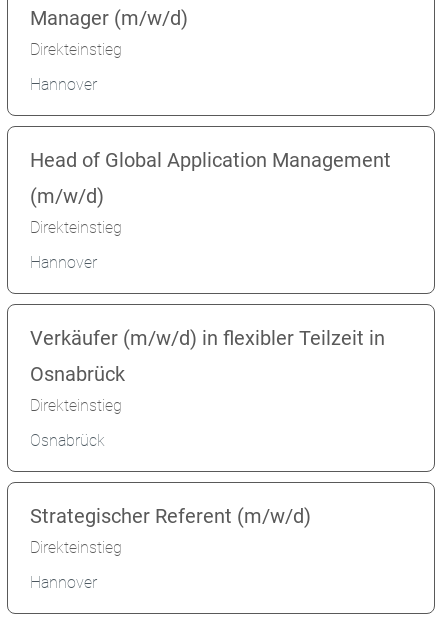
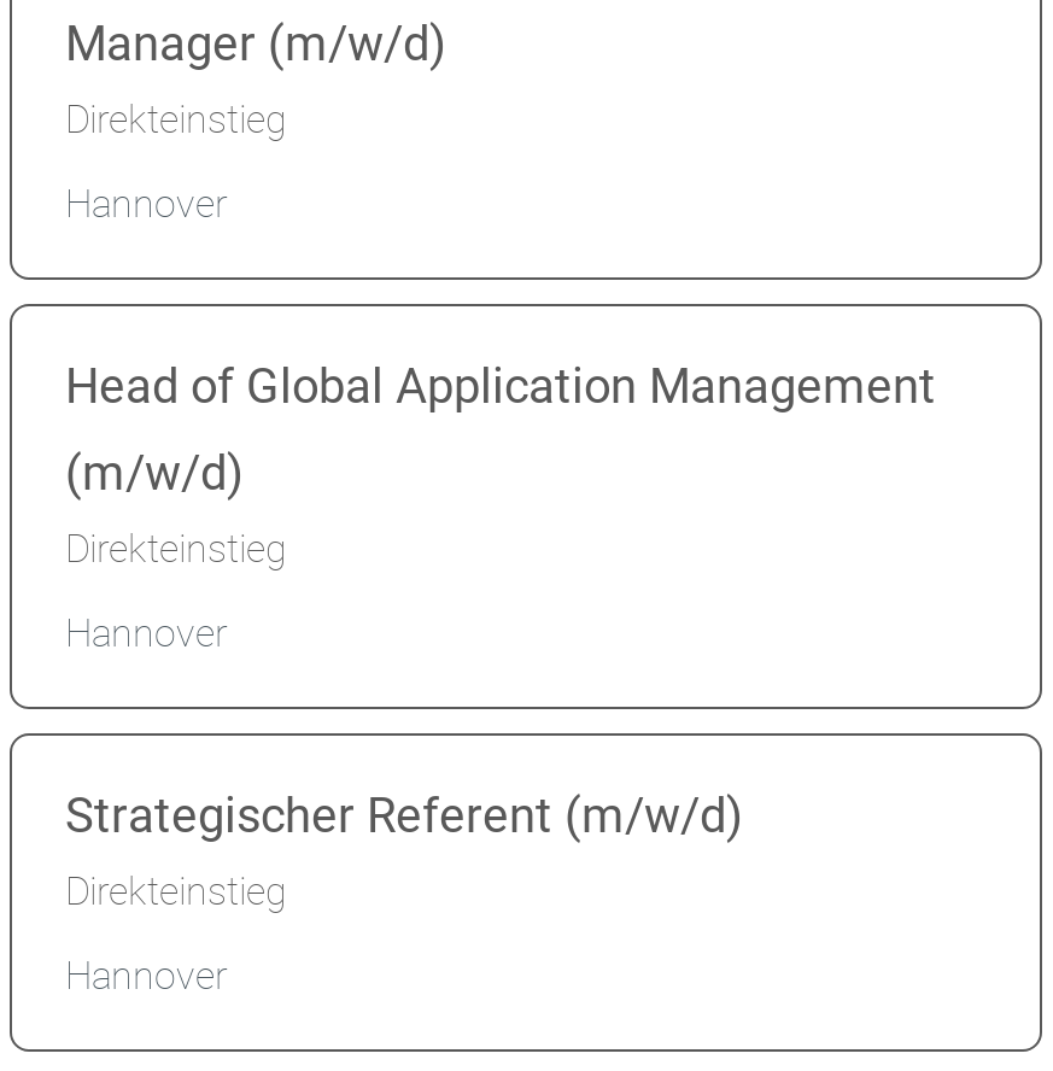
[30,326,385,450] Verkäufer (m/w/d) in flexibler Teilzeit in | Osnabrück | Direkteinstieg | Osnabrück -> none

